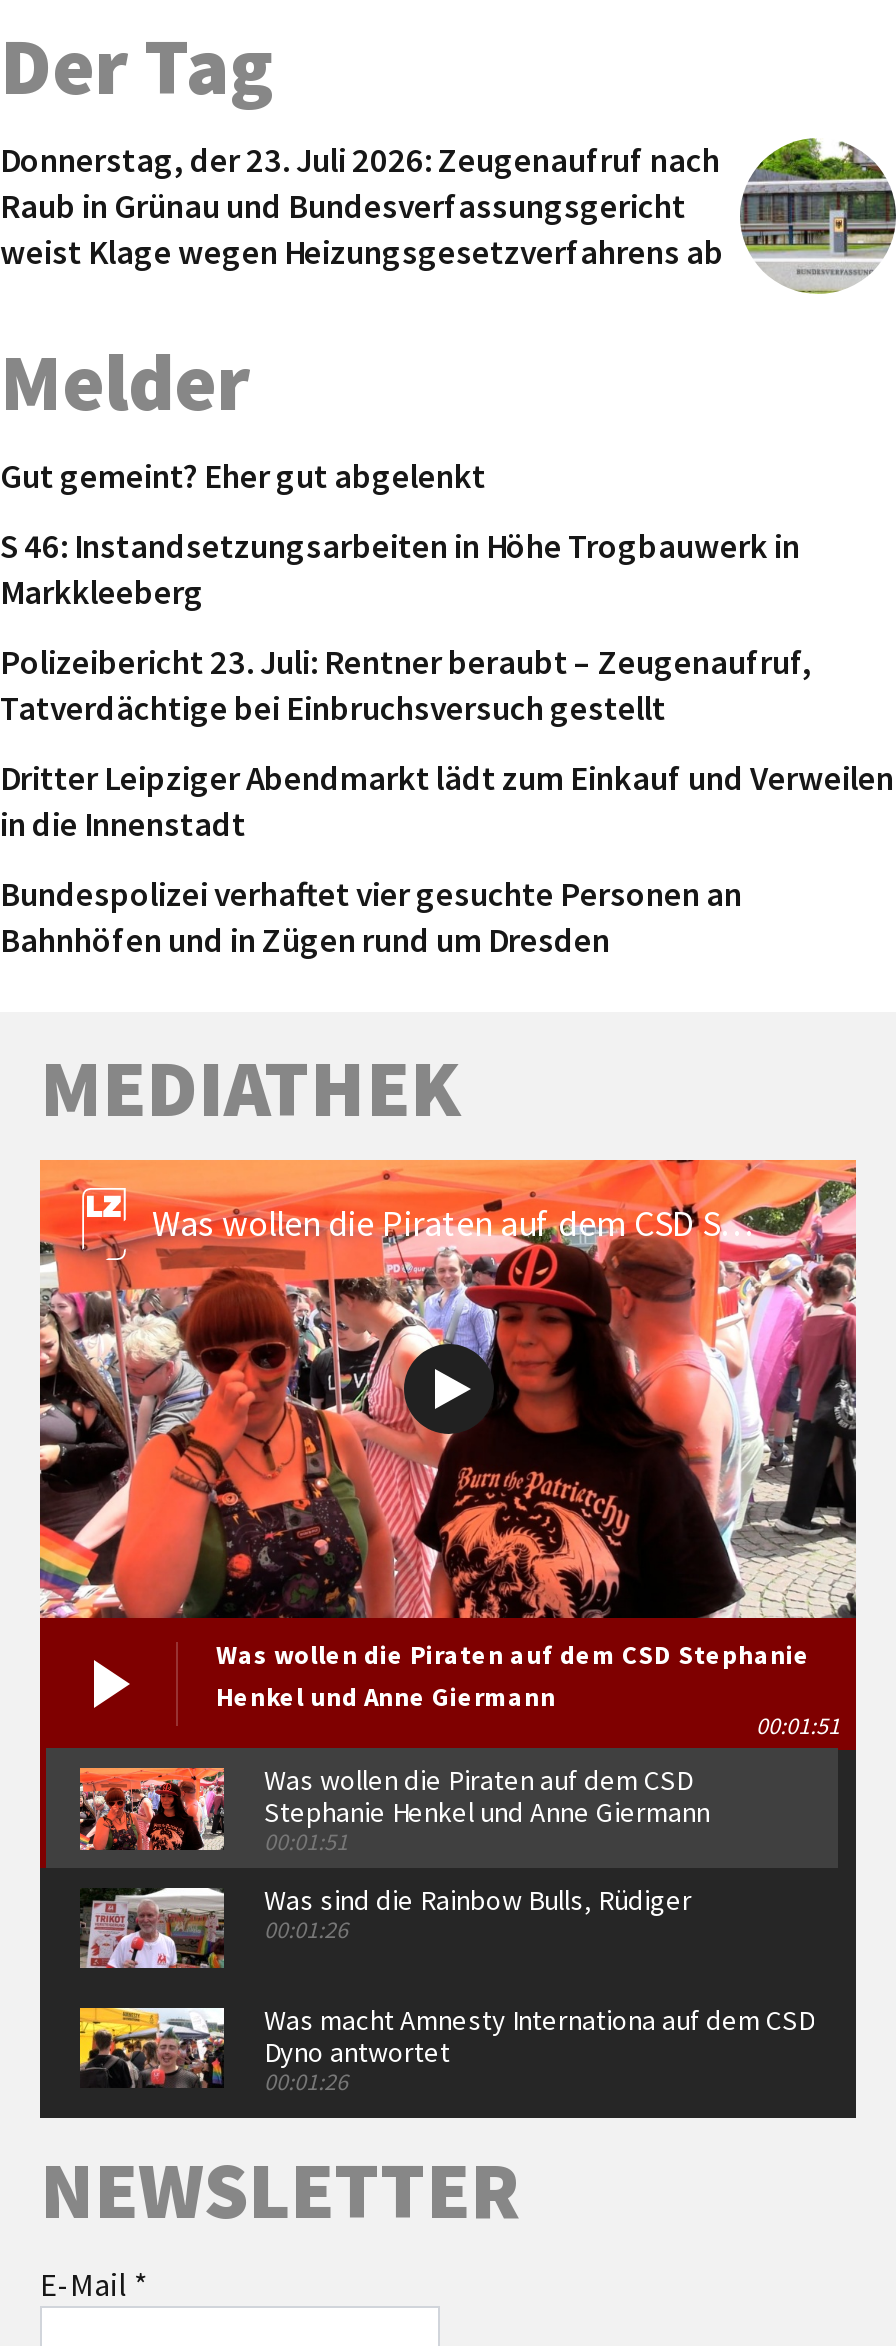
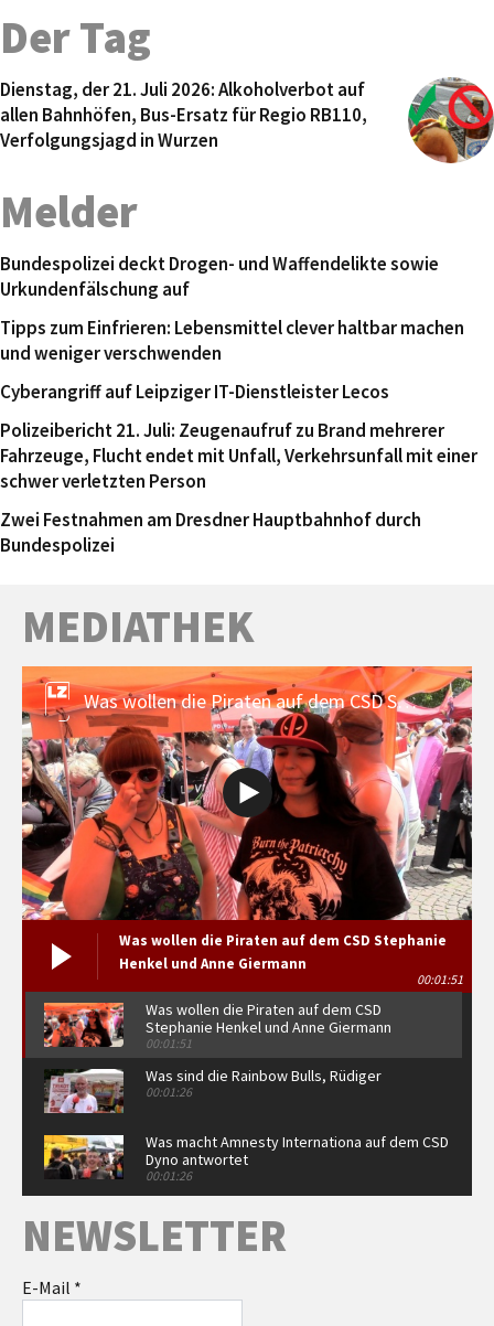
[0,138,890,293] [image] | Donnerstag, der 23. Juli 2026: Zeugenaufruf nach | Raub in Grünau und Bundesverfassungsgericht | weist Klage wegen Heizungsgesetzverfahrens ab -> [0,77,491,163] [image] | Dienstag, der 21. Juli 2026: Alkoholverbot auf | allen Bahnhöfen, Bus-Ersatz für Regio RB110, | Verfolgungsjagd in Wurzen
[0,454,486,498] Gut gemeint? Eher gut abgelenkt -> [0,252,439,302] Bundespolizei deckt Drogen- und Waffendelikte sowie | Urkundenfälschung auf
[0,524,800,614] S 46: Instandsetzungsarbeiten in Höhe Trogbauwerk in | Markkleeberg -> [0,316,464,366] Tipps zum Einfrieren: Lebensmittel clever haltbar machen | und weniger verschwenden
[0,640,812,730] Polizeibericht 23. Juli: Rentner beraubt – Zeugenaufruf, | Tatverdächtige bei Einbruchsversuch gestellt -> [0,380,389,404] Cyberangriff auf Leipziger IT-Dienstleister Lecos
[0,756,894,846] Dritter Leipziger Abendmarkt lädt zum Einkauf und Verweilen | in die Innenstadt -> [0,419,477,494] Polizeibericht 21. Juli: Zeugenaufruf zu Brand mehrerer | Fahrzeuge, Flucht endet mit Unfall, Verkehrsunfall mit einer | schwer verletzten Person
[0,872,742,962] Bundespolizei verhaftet vier gesuchte Personen an | Bahnhöfen und in Zügen rund um Dresden -> [0,508,421,558] Zwei Festnahmen am Dresdner Hauptbahnhof durch | Bundespolizei

